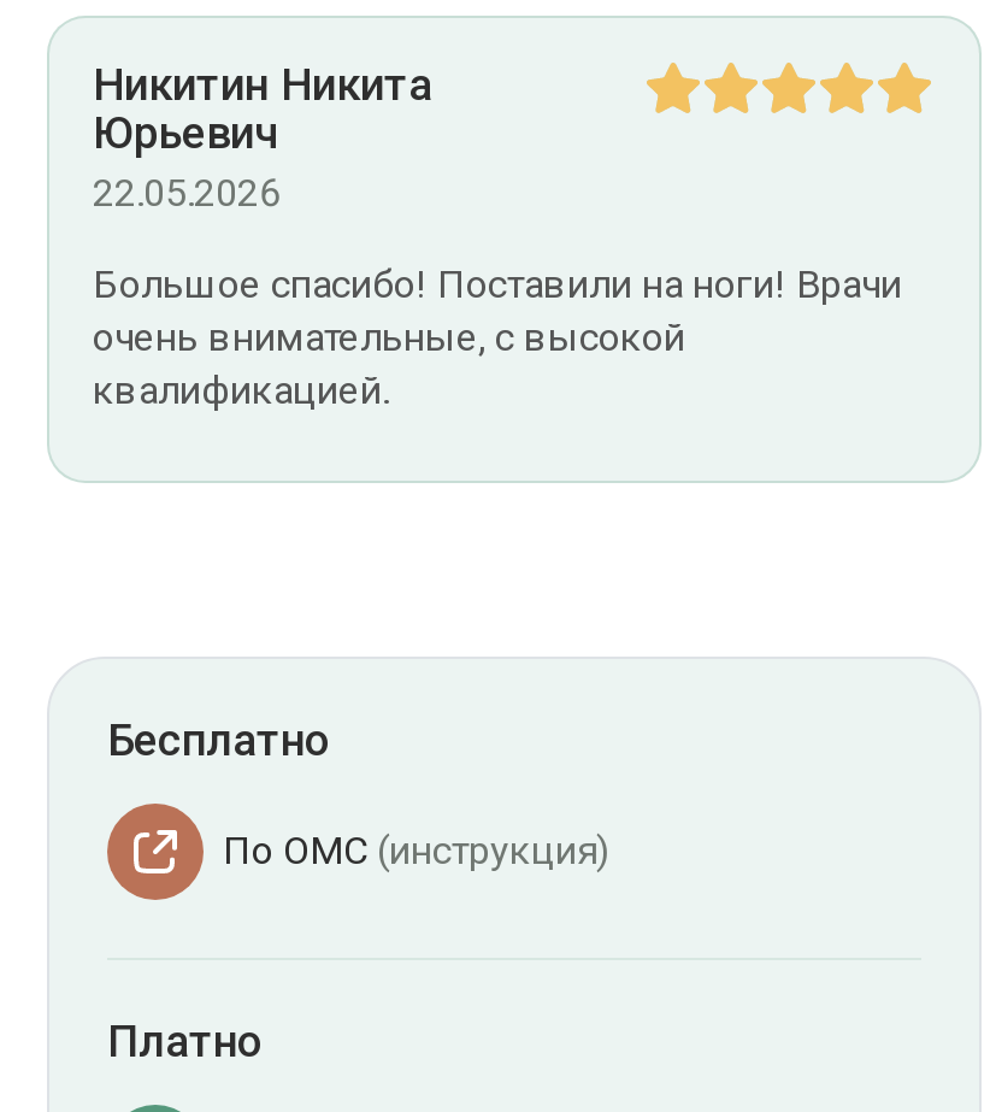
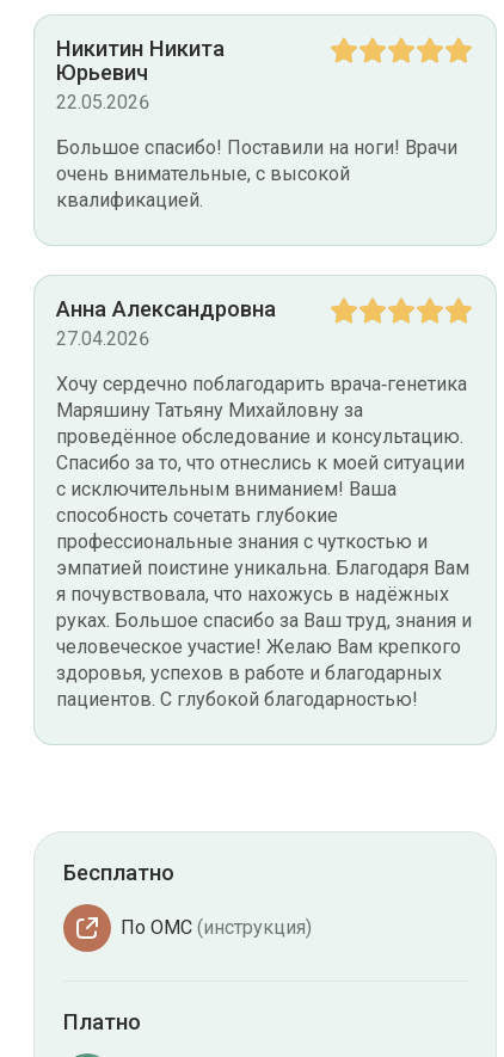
none -> [56,296,472,711] Анна Александровна | 27.04.2026 | Хочу сердечно поблагодарить врача‑генетика | Маряшину Татьяну Михайловну за | проведённое обследование и консультацию. | Спасибо за то, что отнеслись к моей ситуации | с исключительным вниманием! Ваша | способность сочетать глубокие | профессиональные знания с чуткостью и | эмпатией поистине уникальна. Благодаря Вам | я почувствовала, что нахожусь в надёжных | руках. Большое спасибо за Ваш труд, знания и | человеческое участие! Желаю Вам крепкого | здоровья, успехов в работе и благодарных | пациентов. С глубокой благодарностью!

